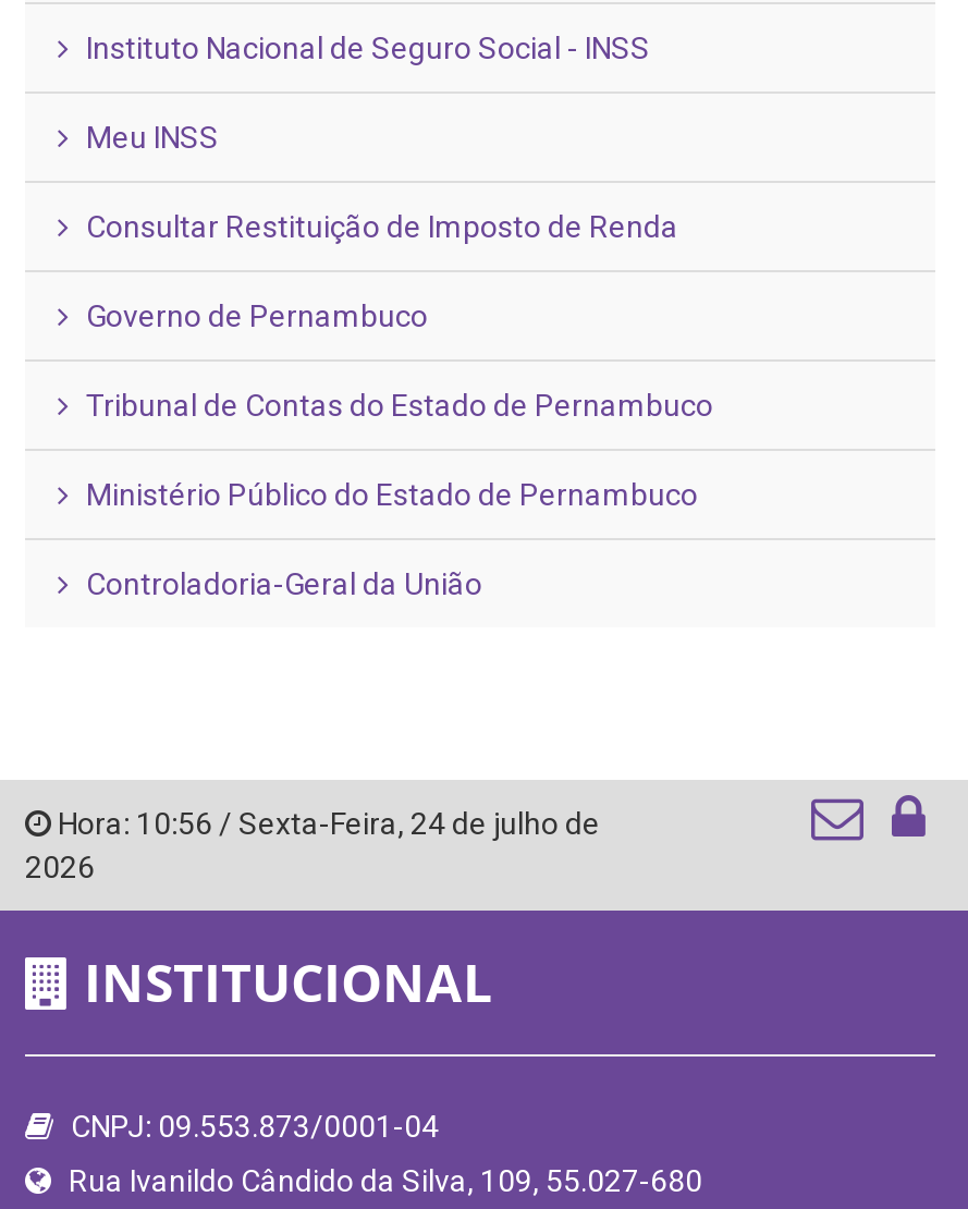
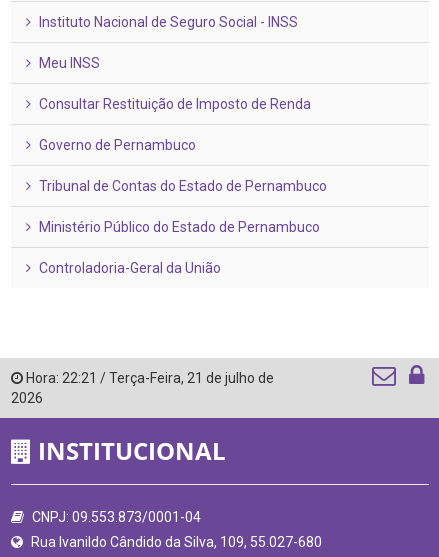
[51,807,600,842] Hora: 10:56 / Sexta-Feira, 24 de julho de -> [23,370,274,386] Hora: 22:21 / Terça-Feira, 21 de julho de

